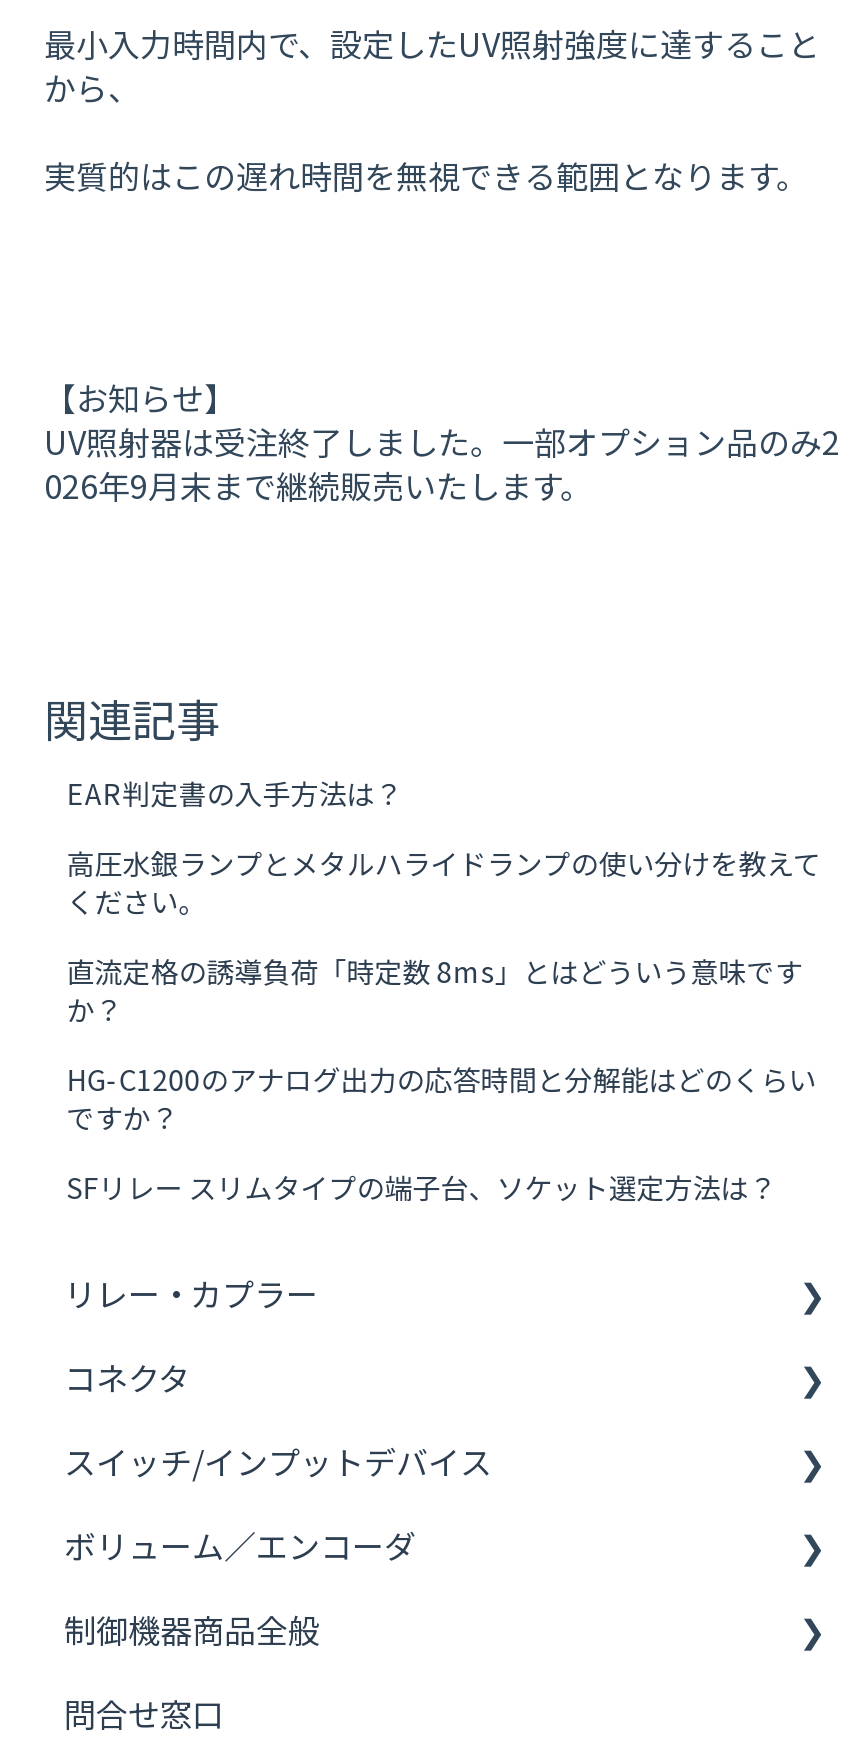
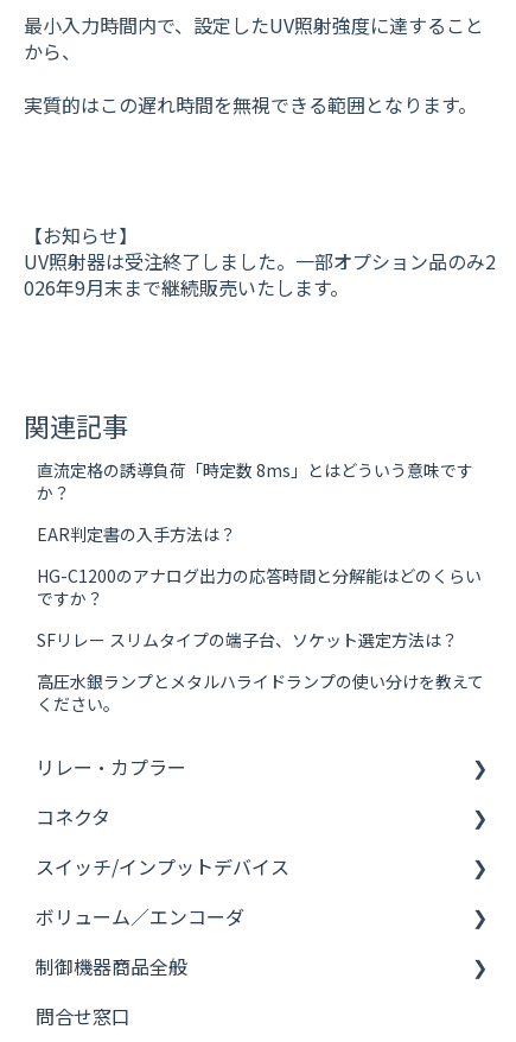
moved [66,772,402,812] -> [37,522,236,546]: EAR判定書の入手方法は？
moved [66,842,820,920] -> [37,669,484,715]: 高圧水銀ランプとメタルハライドランプの使い分けを教えて | ください。
moved [66,950,802,1028] -> [37,458,474,504]: 直流定格の誘導負荷「時定数 8ms」とはどういう意味です | か？
moved [66,1058,816,1206] -> [37,563,482,651]: HG-C1200のアナログ出力の応答時間と分解能はどのくらい | ですか？ | SFリレー スリムタイプの端子台、ソケット選定方法は？

